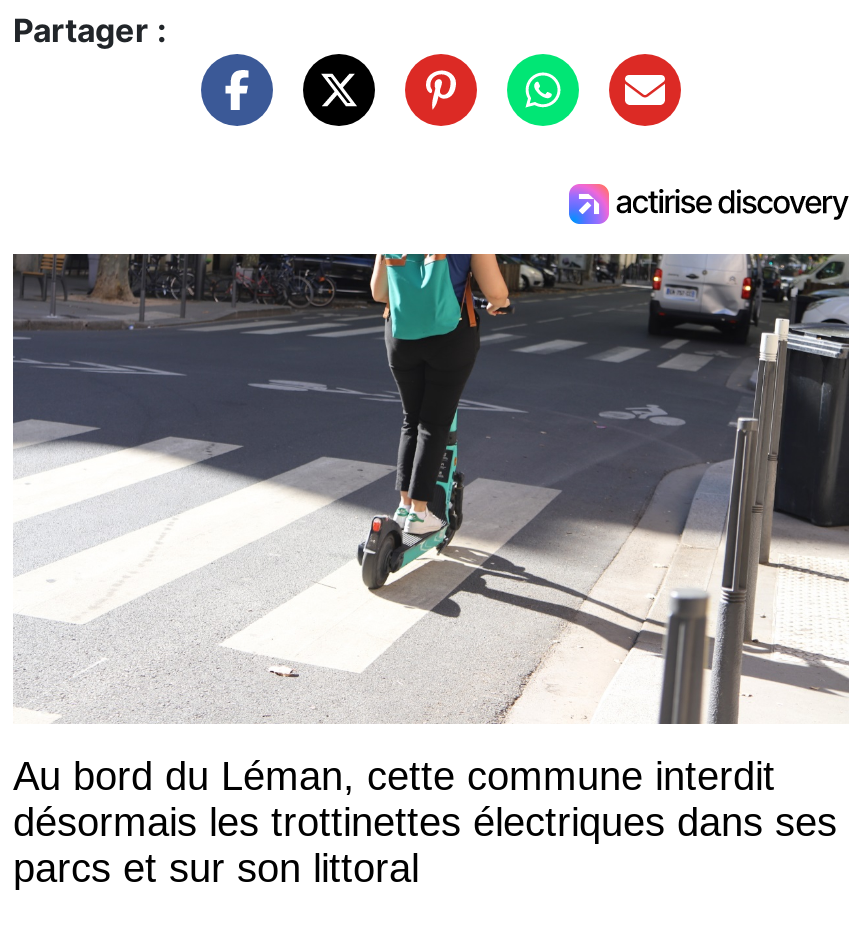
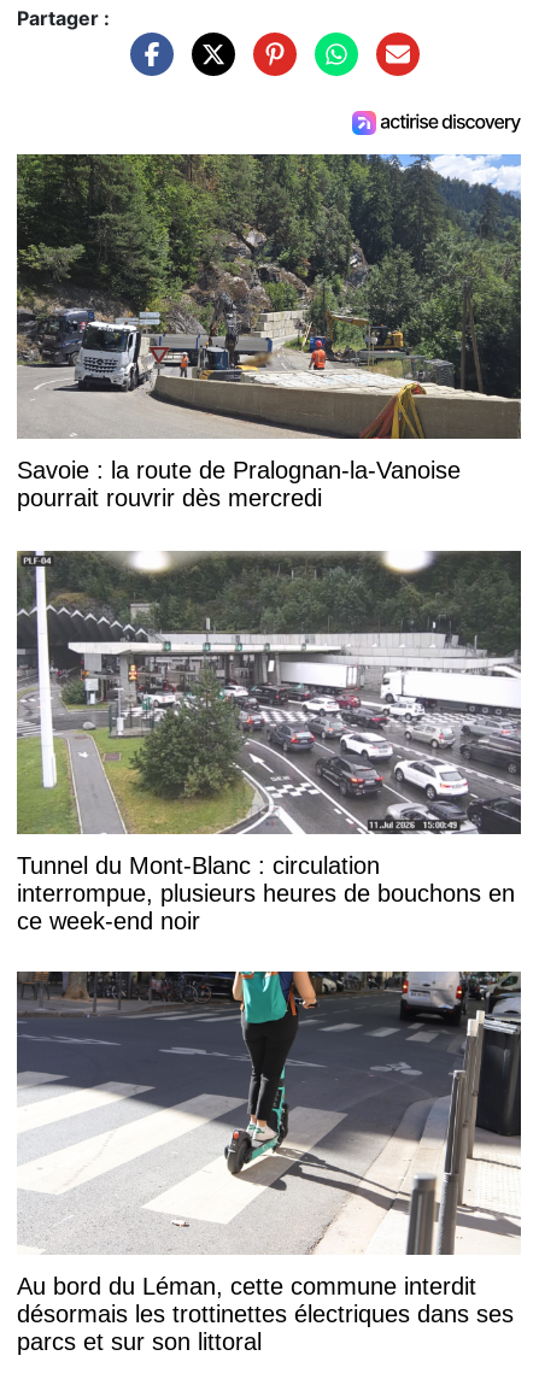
none -> [16,153,522,511] [image] | Savoie : la route de Pralognan-la-Vanoise | pourrait rouvrir dès mercredi
none -> [16,550,522,934] [image] | Tunnel du Mont-Blanc : circulation | interrompue, plusieurs heures de bouchons en | ce week-end noir

